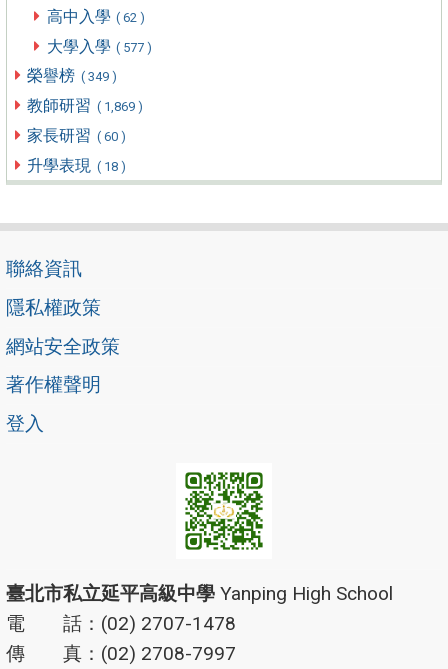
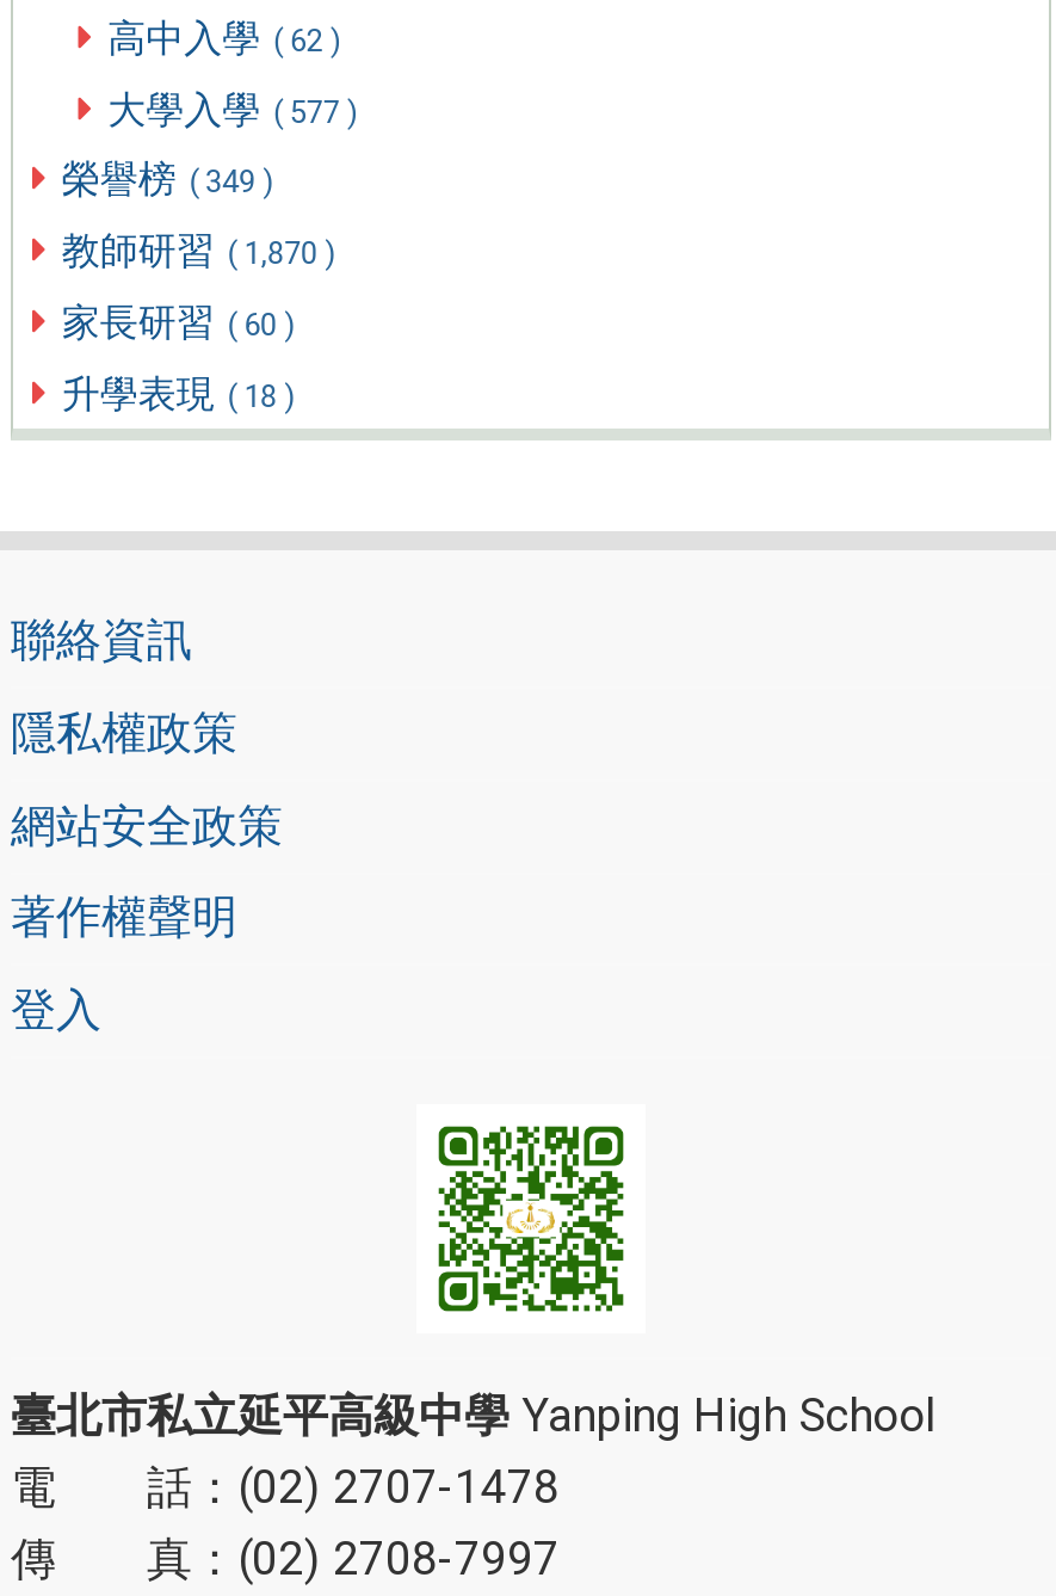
[27,96,143,115] 教師研習 ( 1,869 ) -> [62,228,337,274] 教師研習 ( 1,870 )

